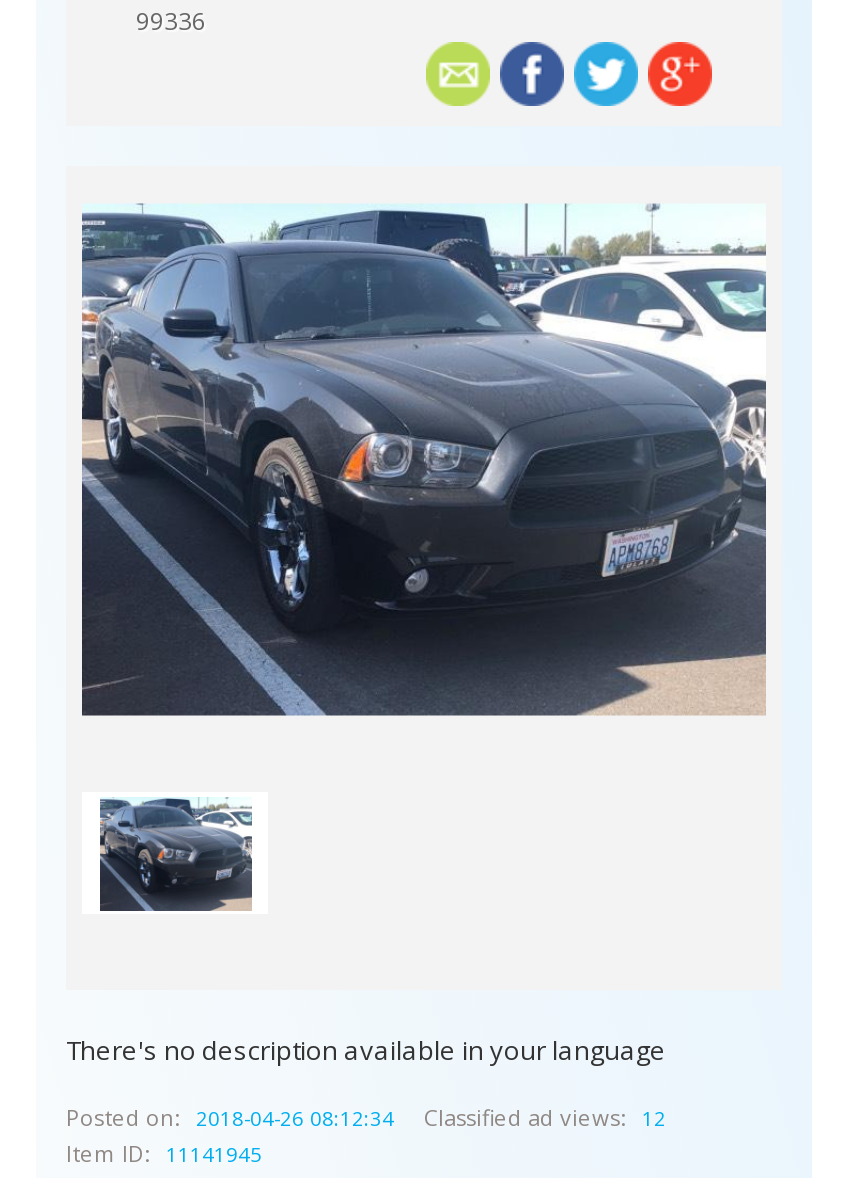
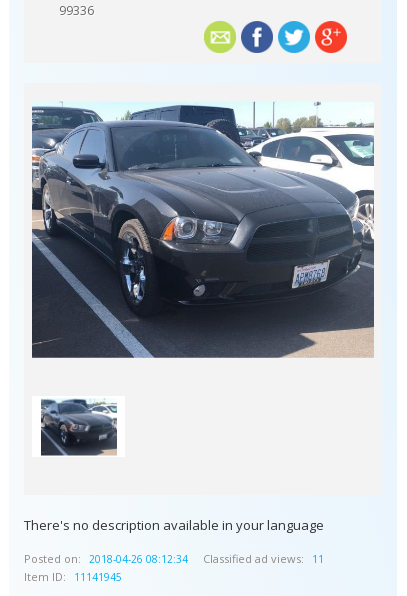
[424,1102,666,1132] Classified ad views: 12 -> [203,551,324,566] Classified ad views: 11

